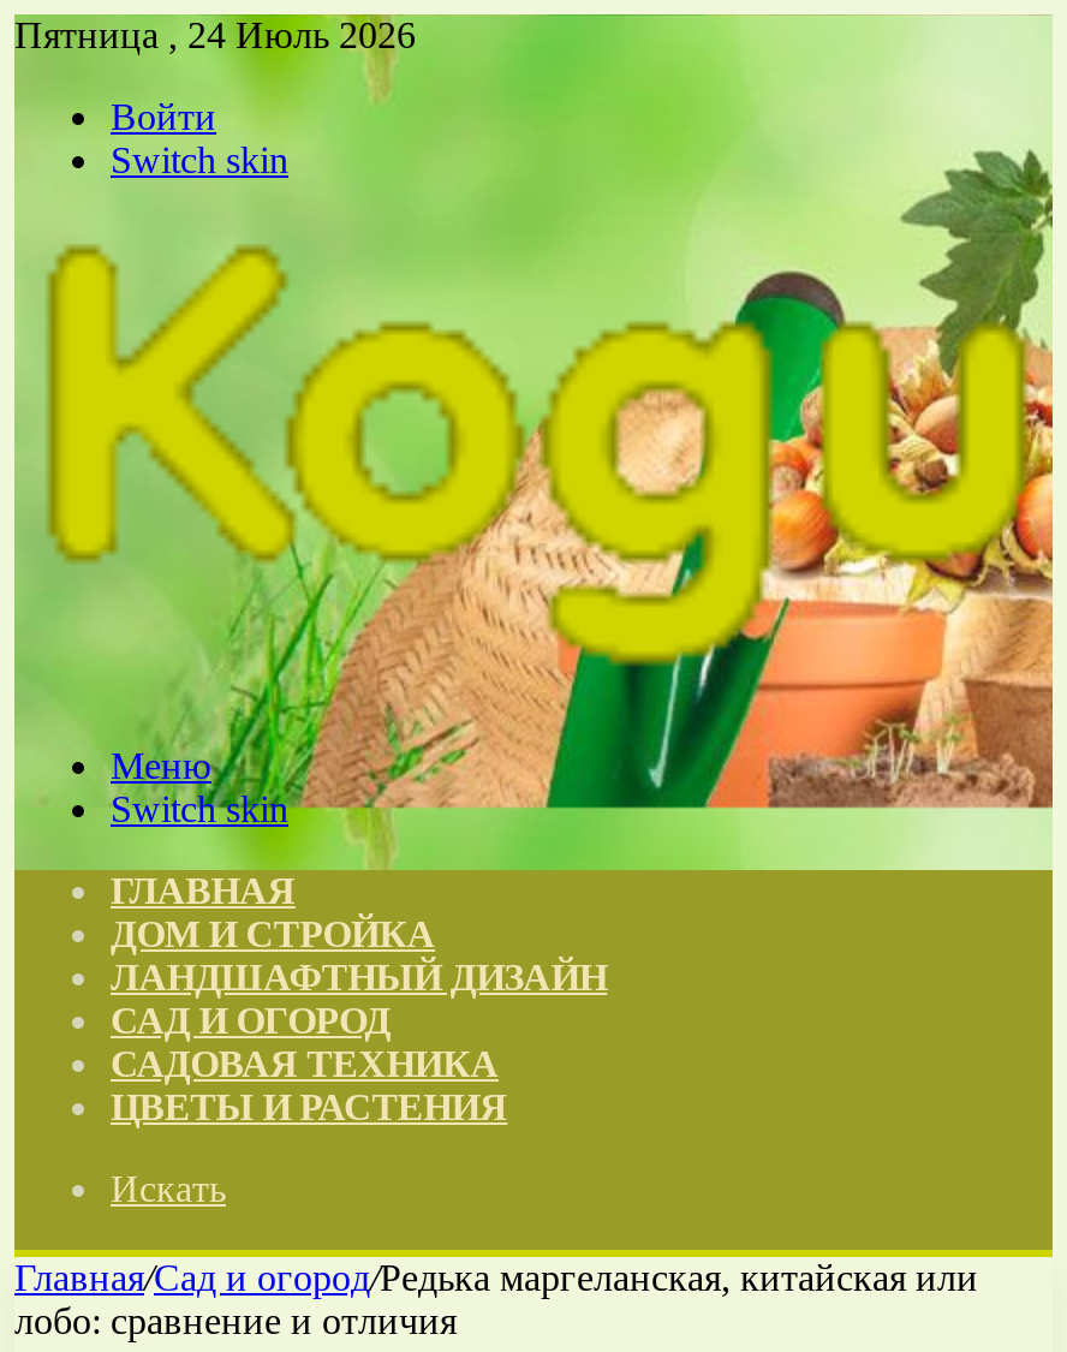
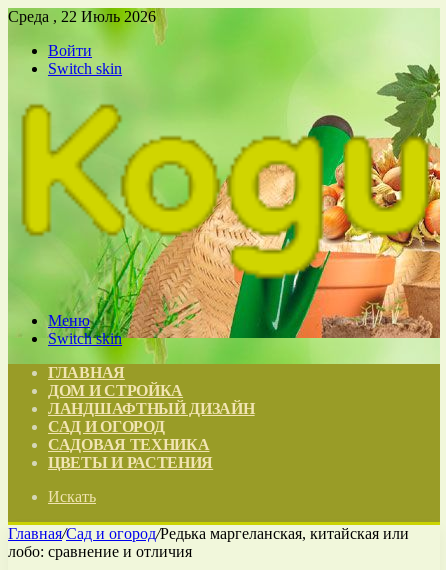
[14,14,416,55] Пятница , 24 Июль 2026 -> [8,8,156,25] Среда , 22 Июль 2026

